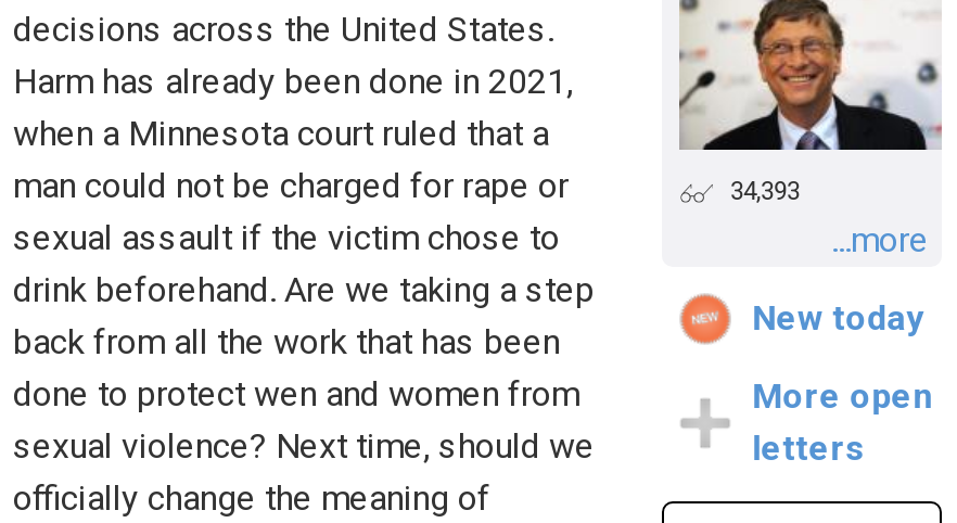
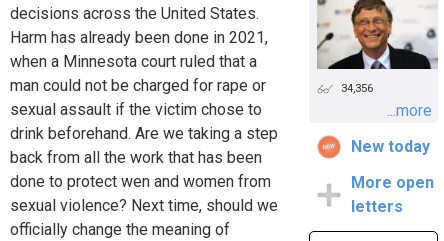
[731,177,800,207] 34,393 -> [341,81,373,95] 34,356

